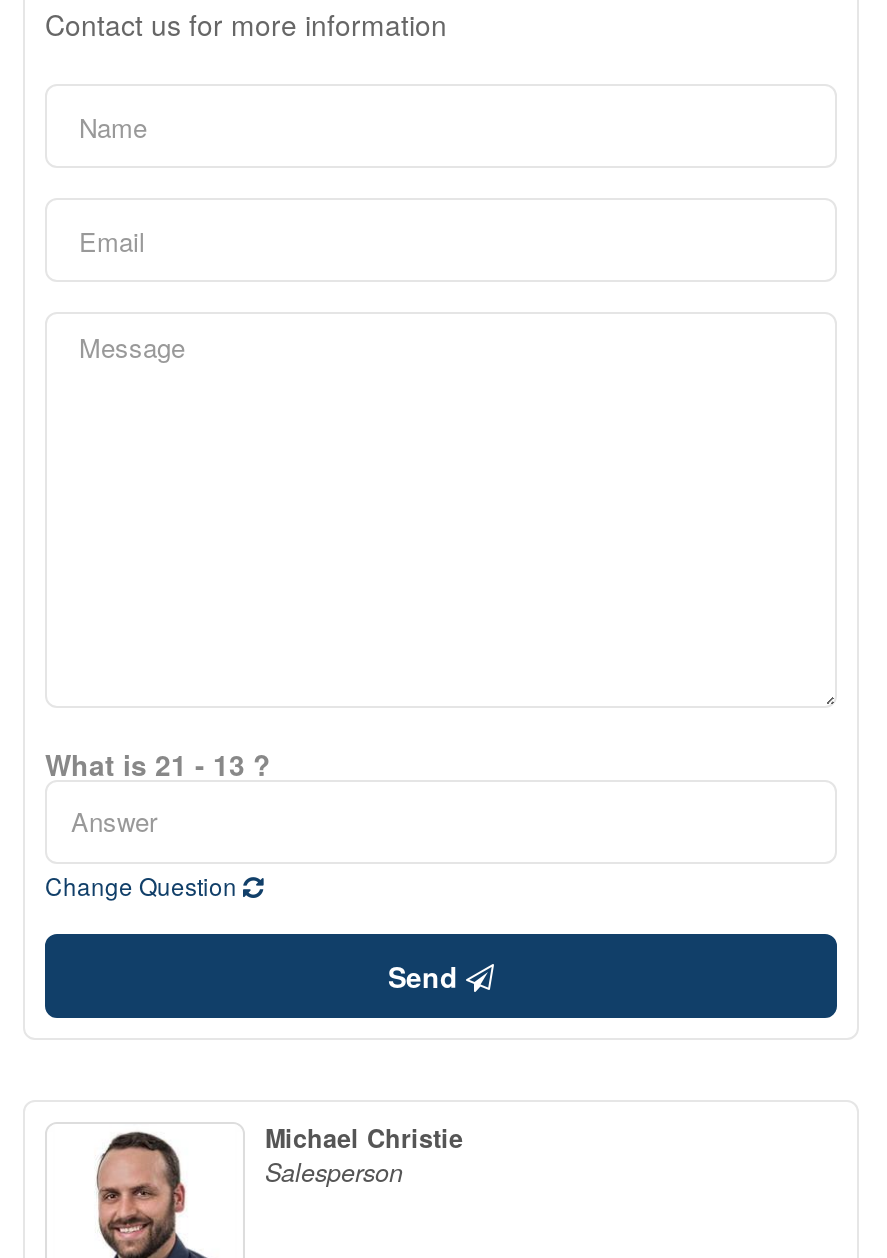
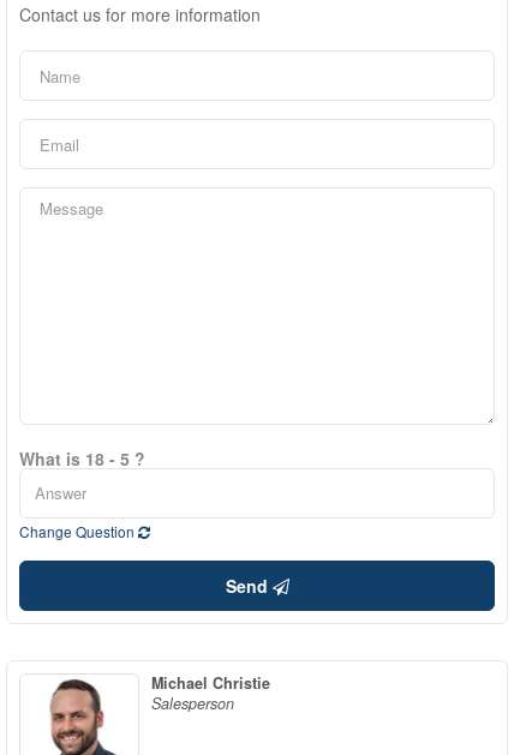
[45,743,271,783] What is 21 - 13 ? -> [19,446,145,470] What is 18 - 5 ?

